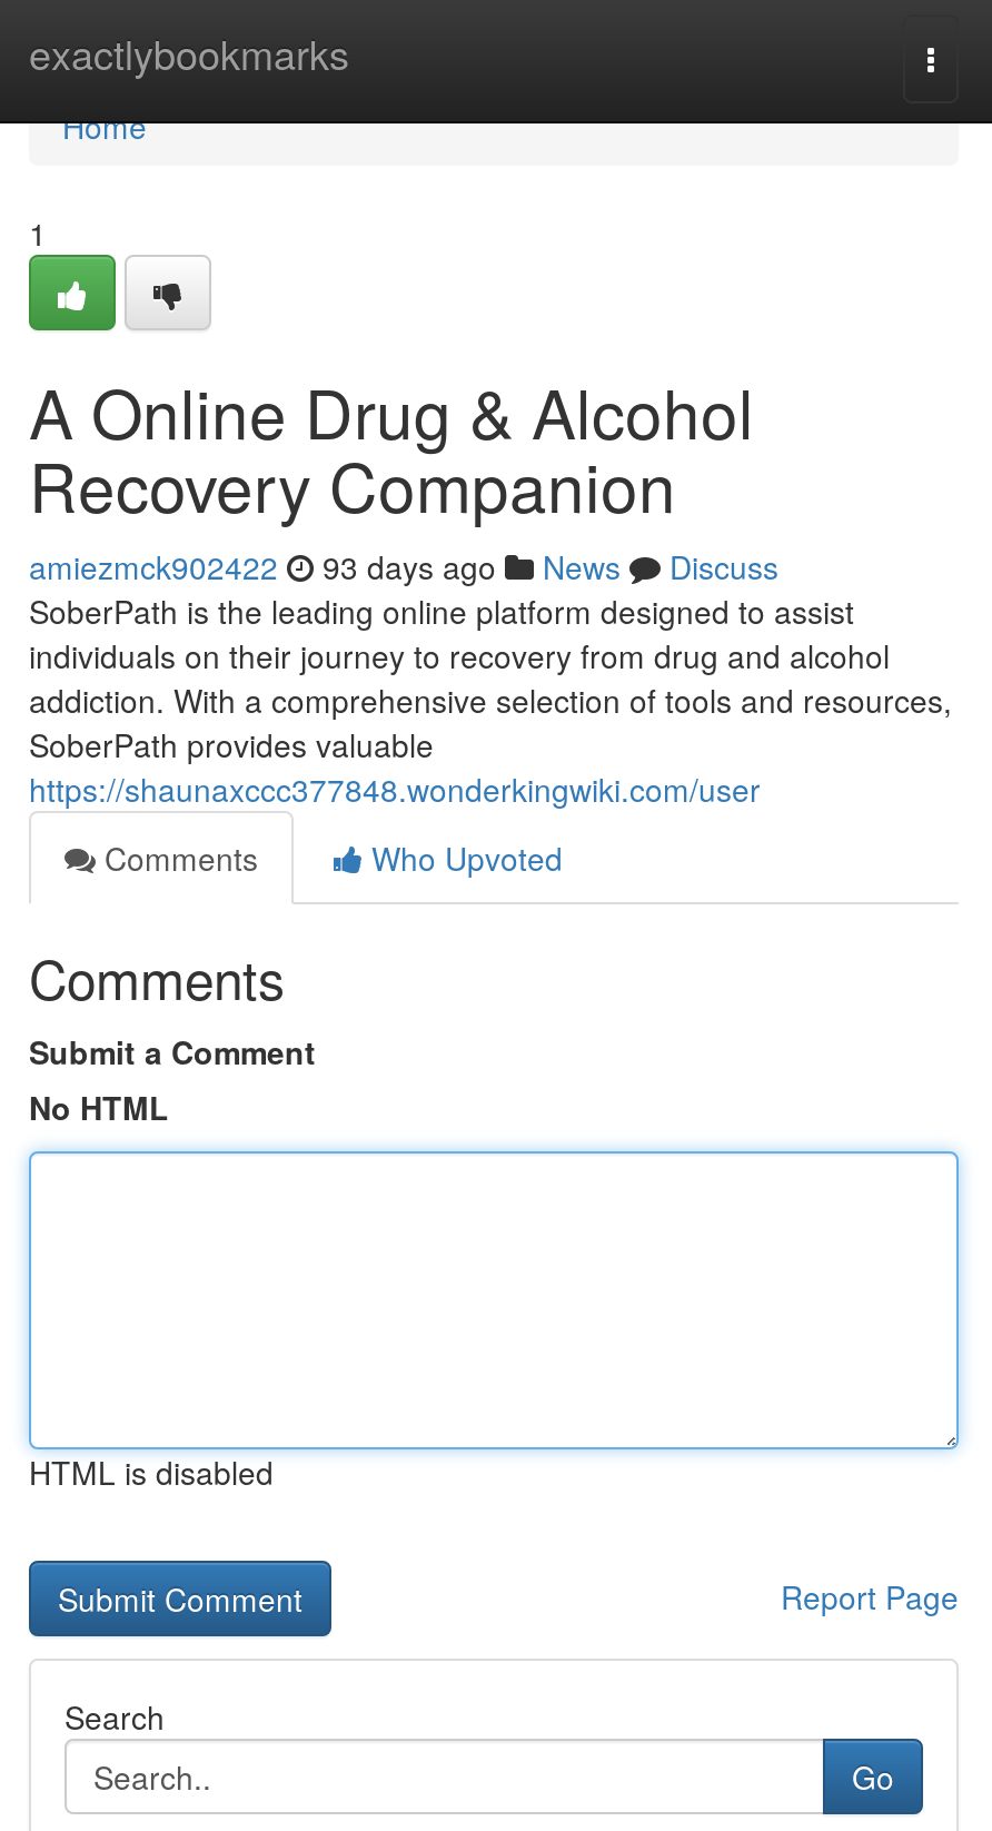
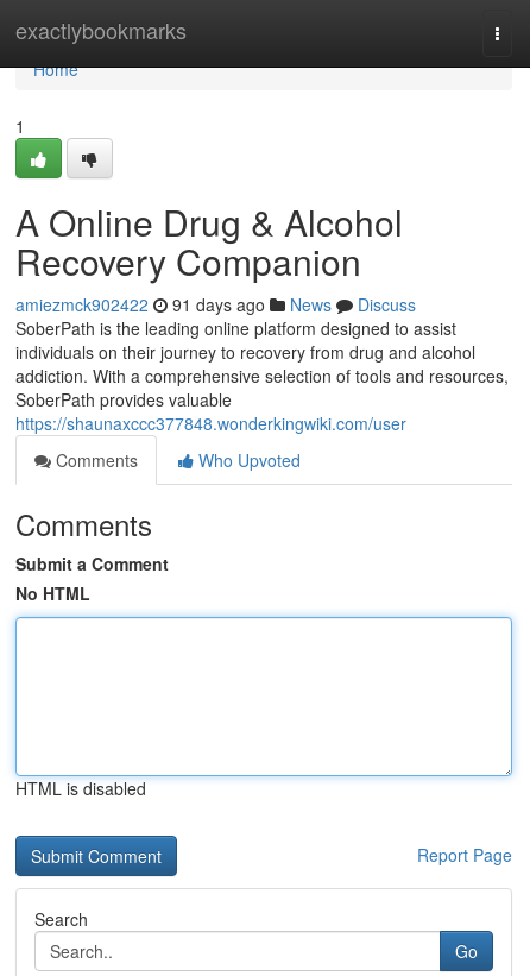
[29,544,778,588] amiezmck902422 93 days ago News Discuss -> [15,292,416,316] amiezmck902422 91 days ago News Discuss

